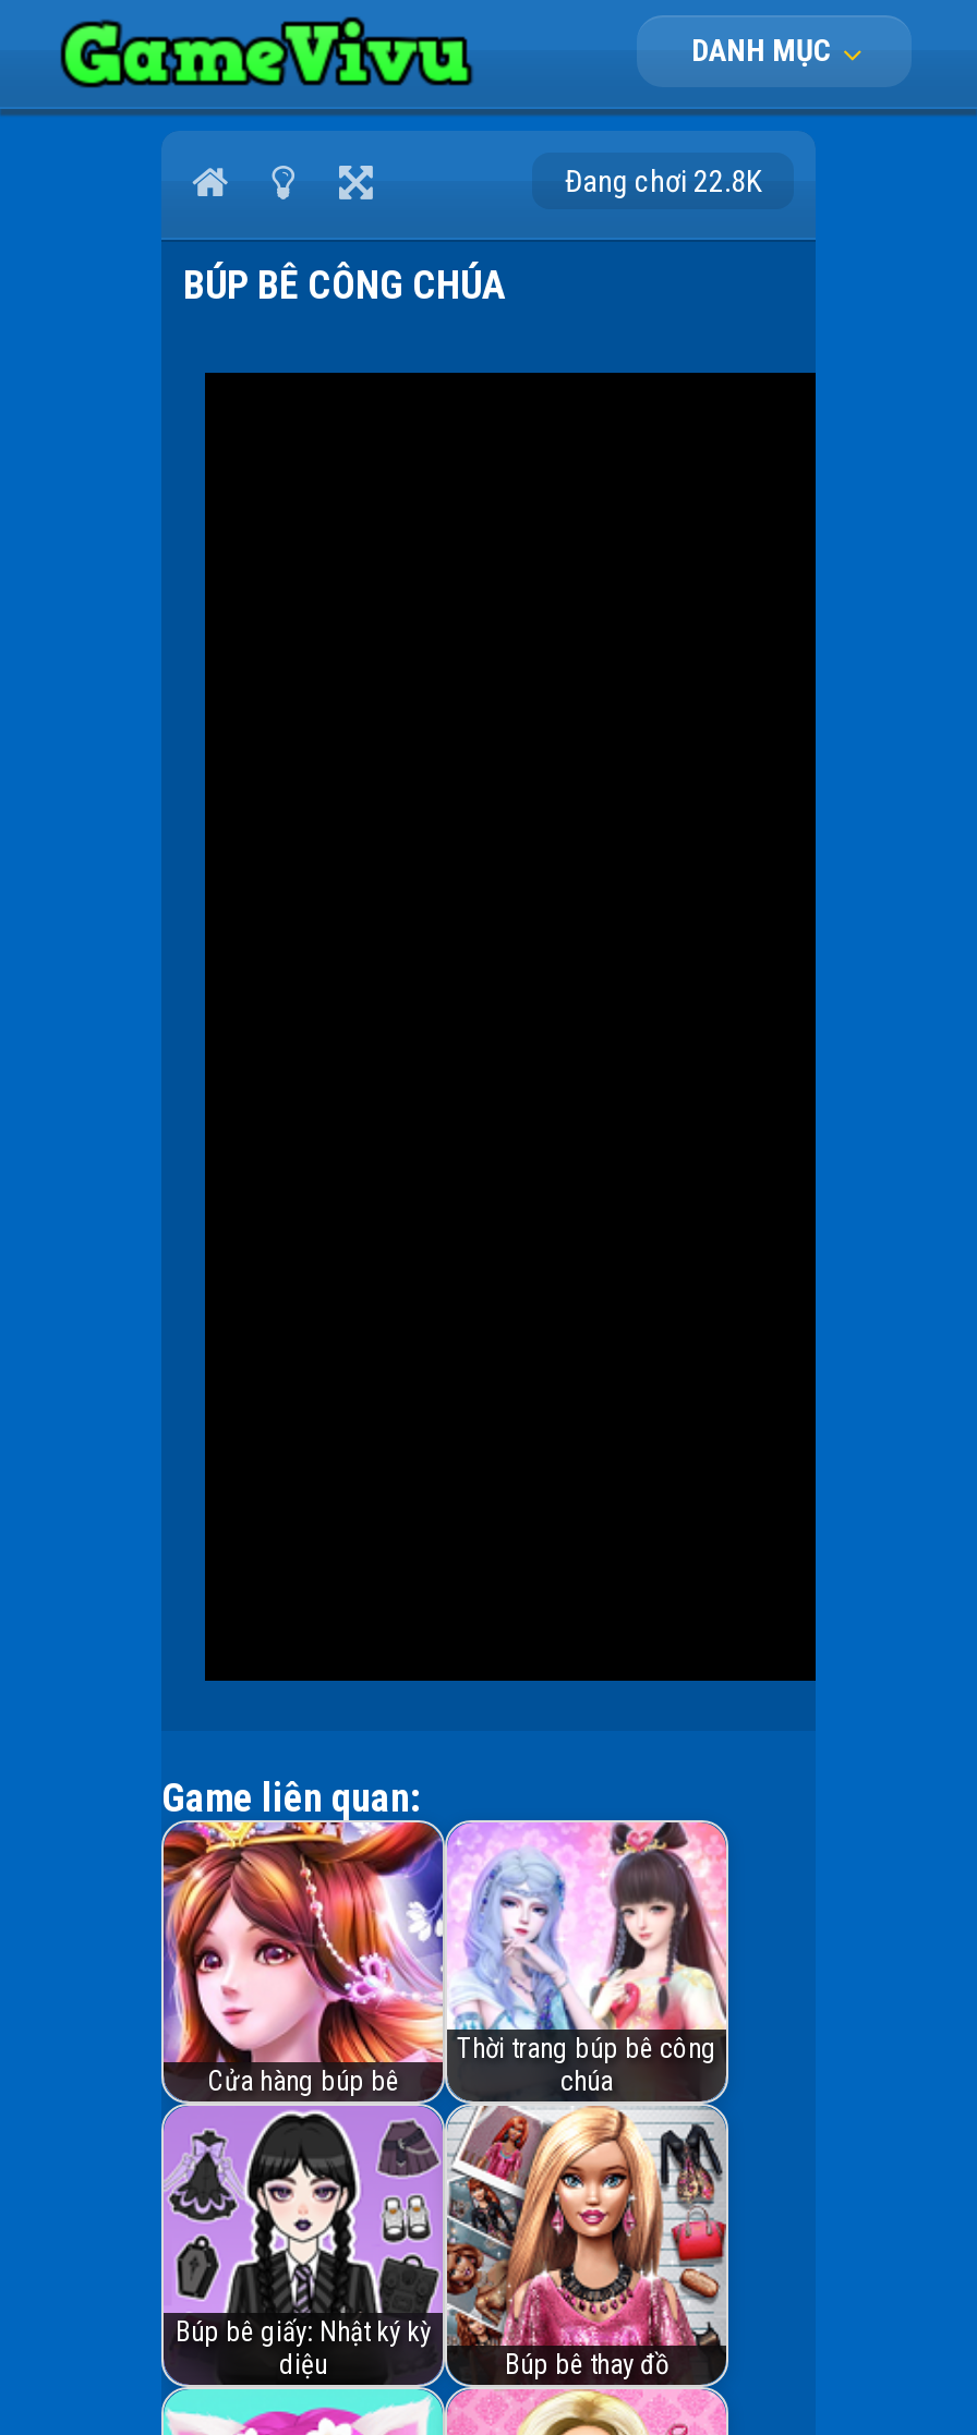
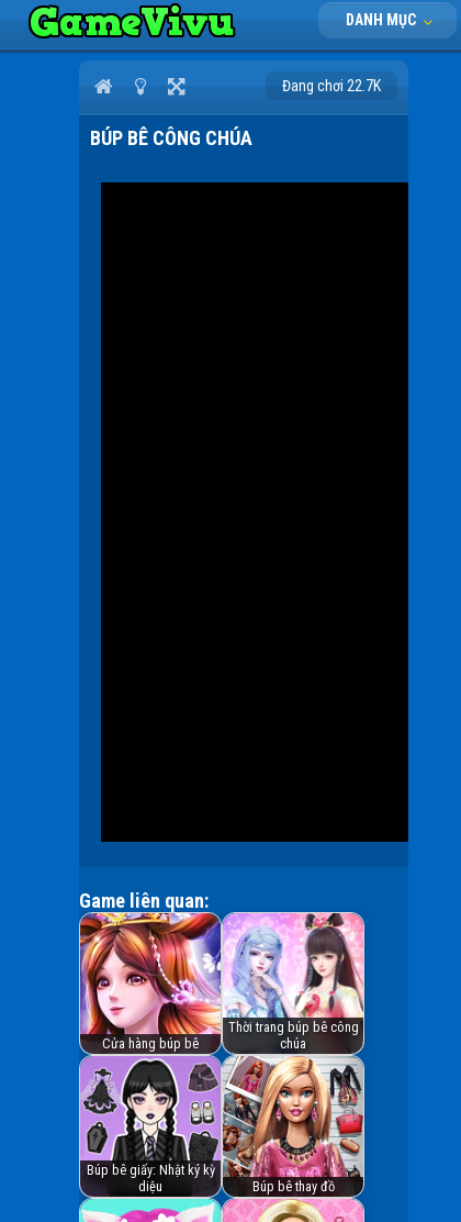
[565,163,761,198] Đang chơi 22.8K -> [282,77,381,95] Đang chơi 22.7K

